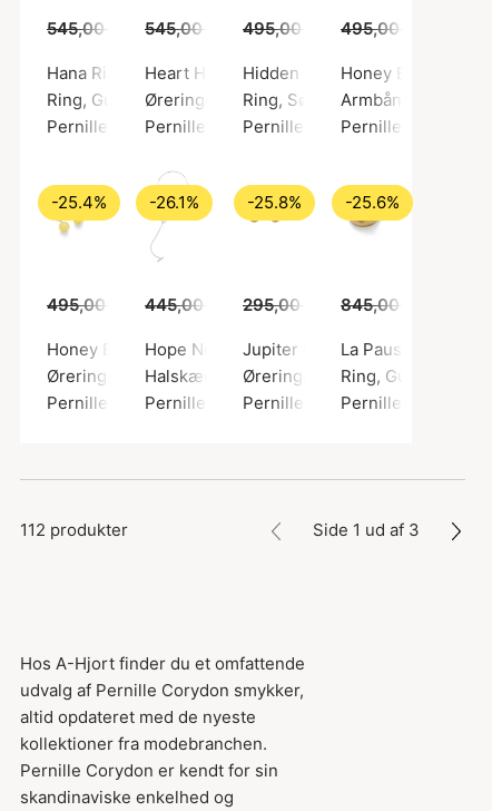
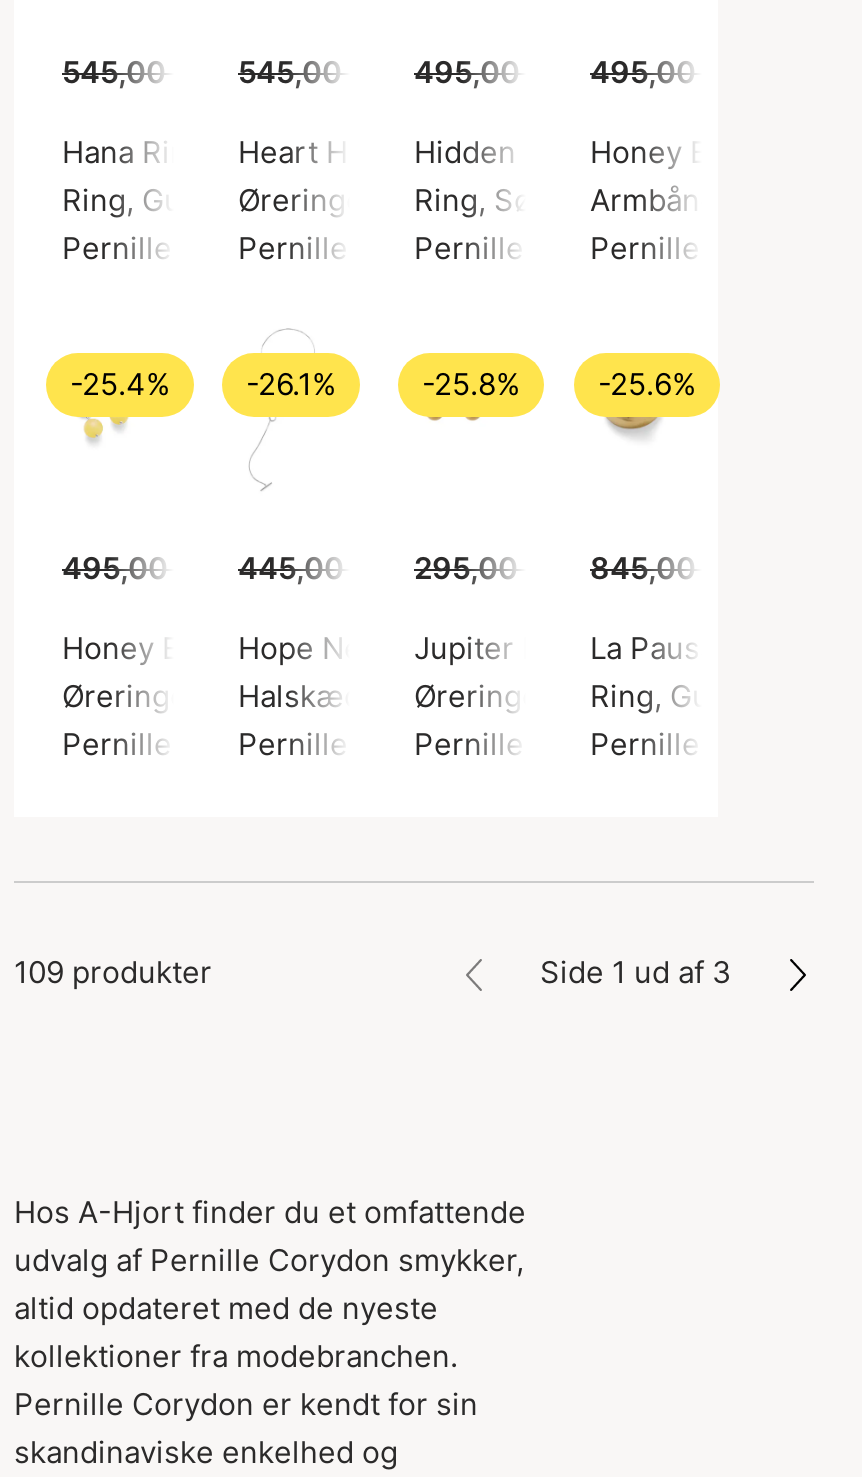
[20,519,128,540] 112 produkter -> [14,952,212,990] 109 produkter

